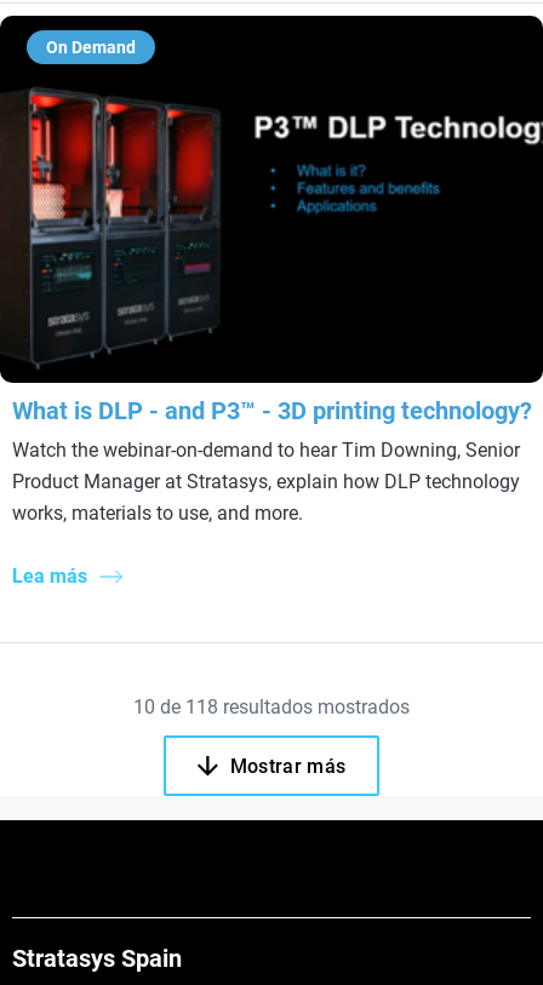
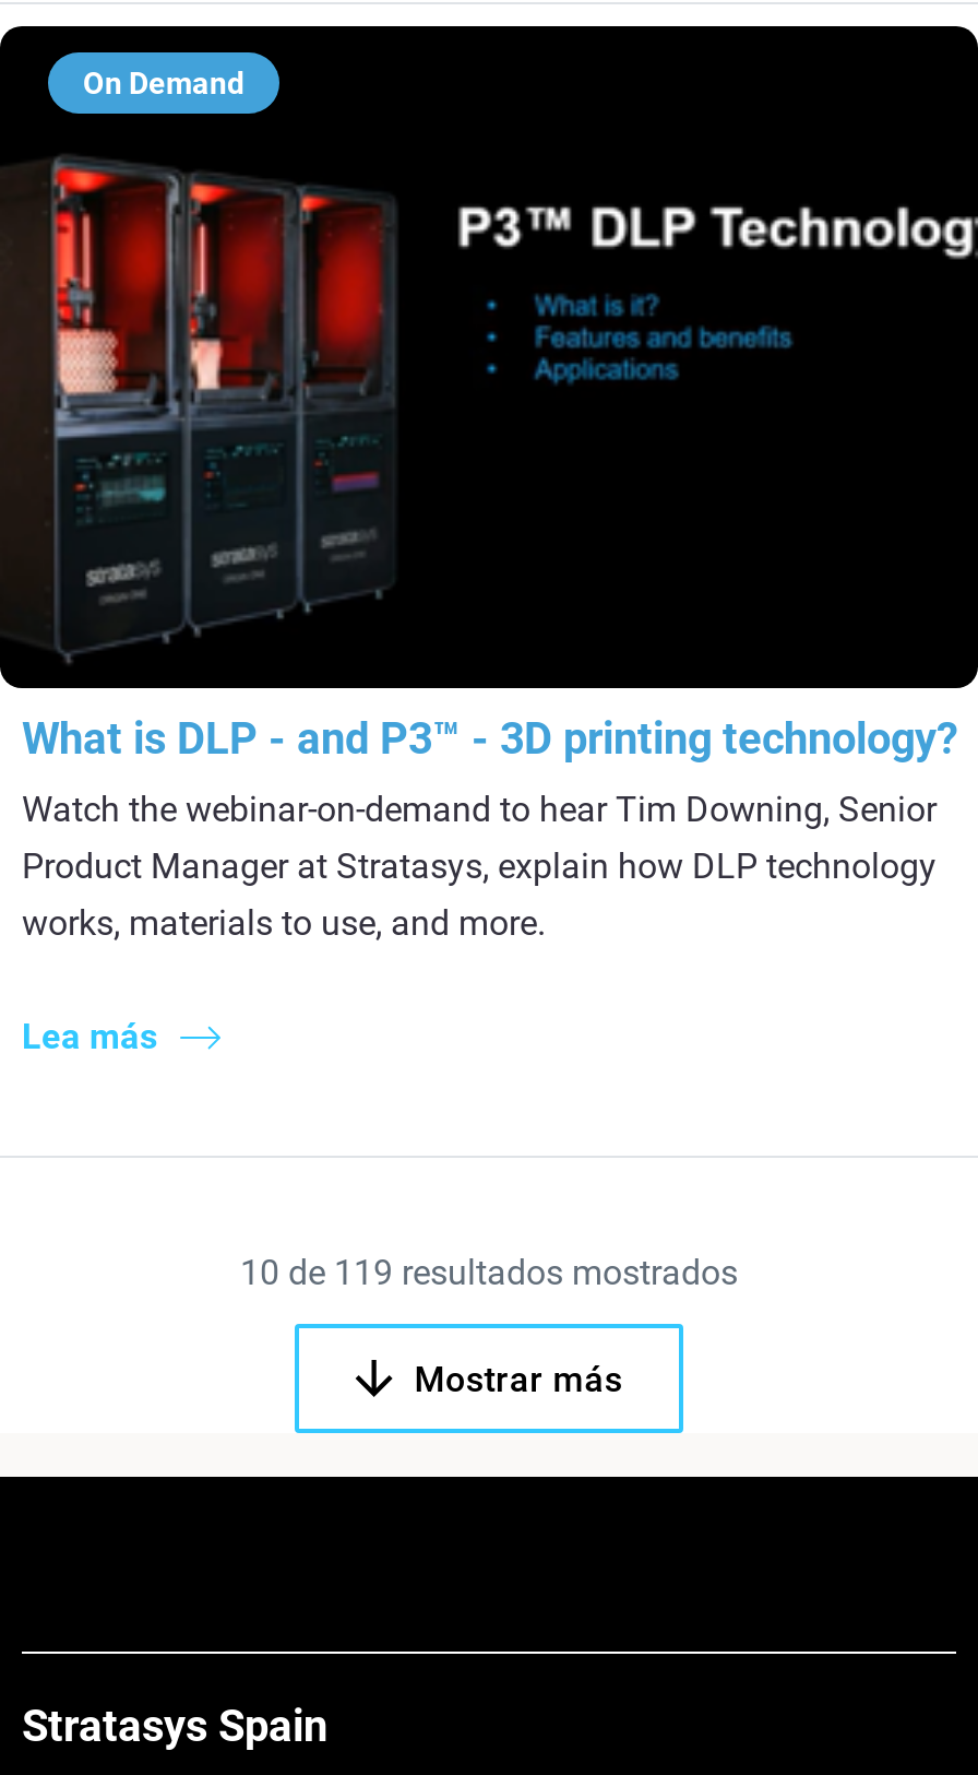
[133,696,410,719] 10 de 118 resultados mostrados -> [240,1252,738,1294] 10 de 119 resultados mostrados

